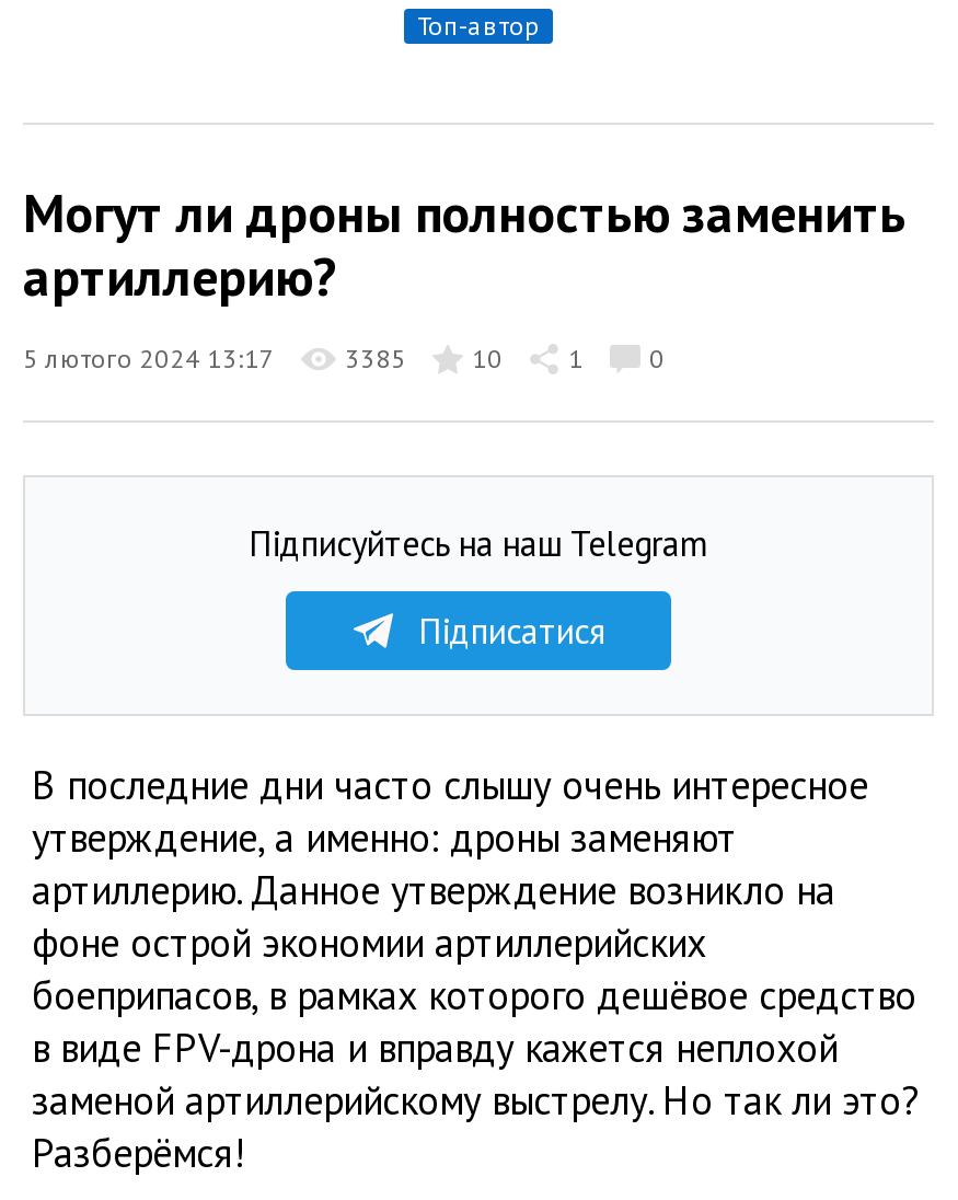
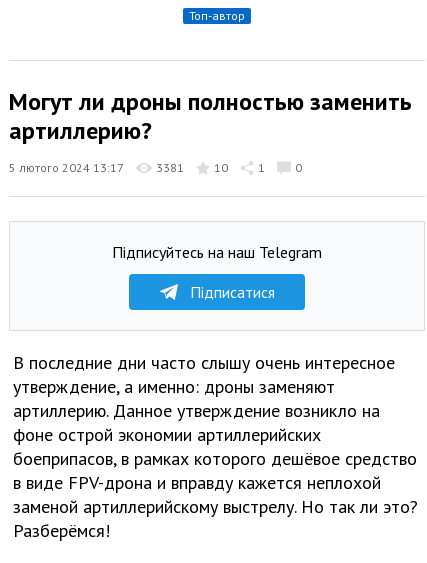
[345,342,665,374] 3385 10 1 0 -> [156,160,302,175] 3381 10 1 0

